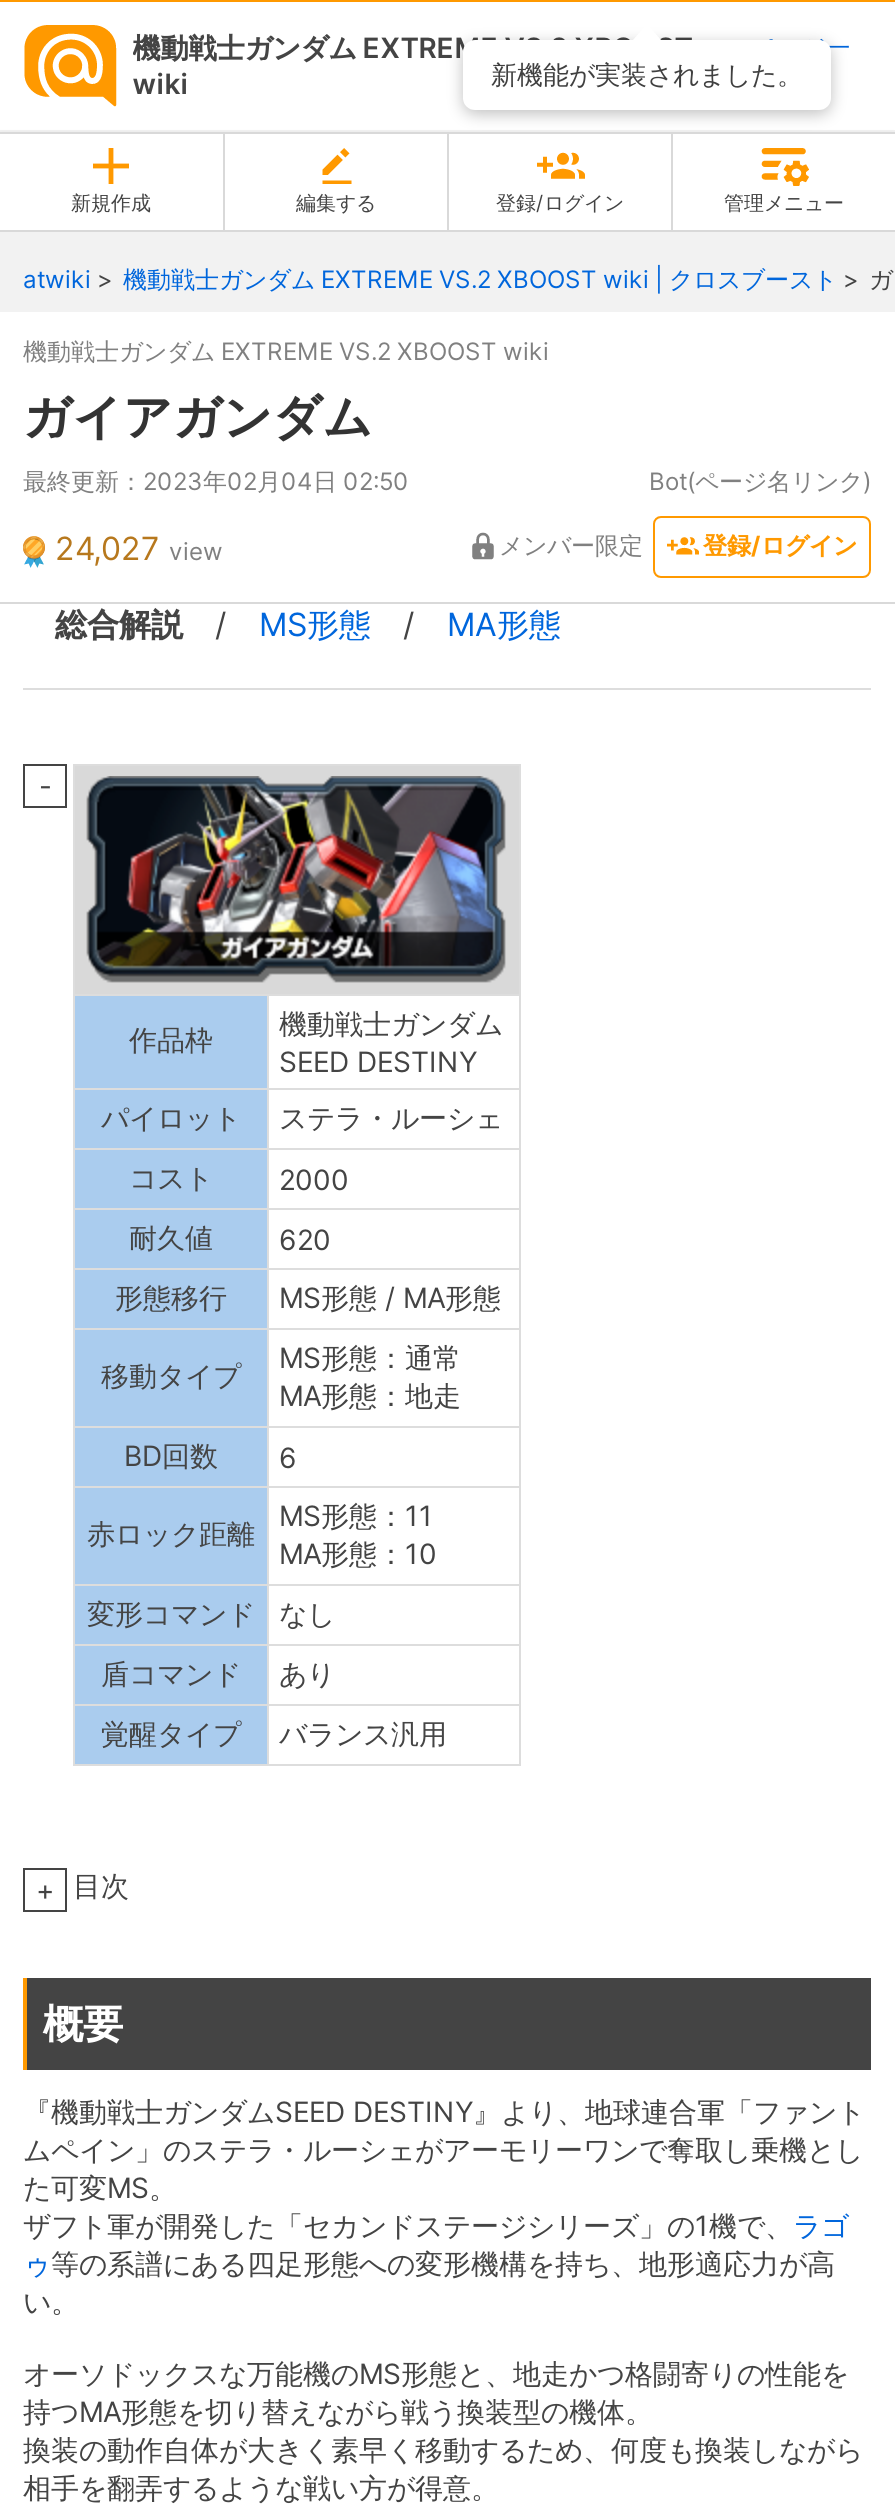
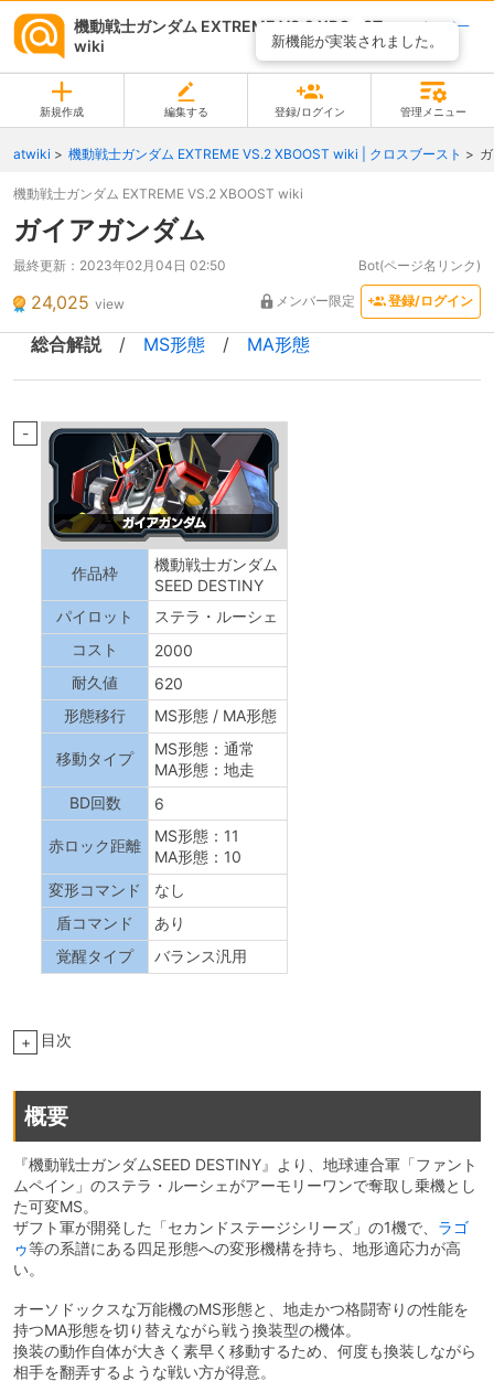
[55,527,223,567] 24,027 view -> [31,291,125,313] 24,025 view

